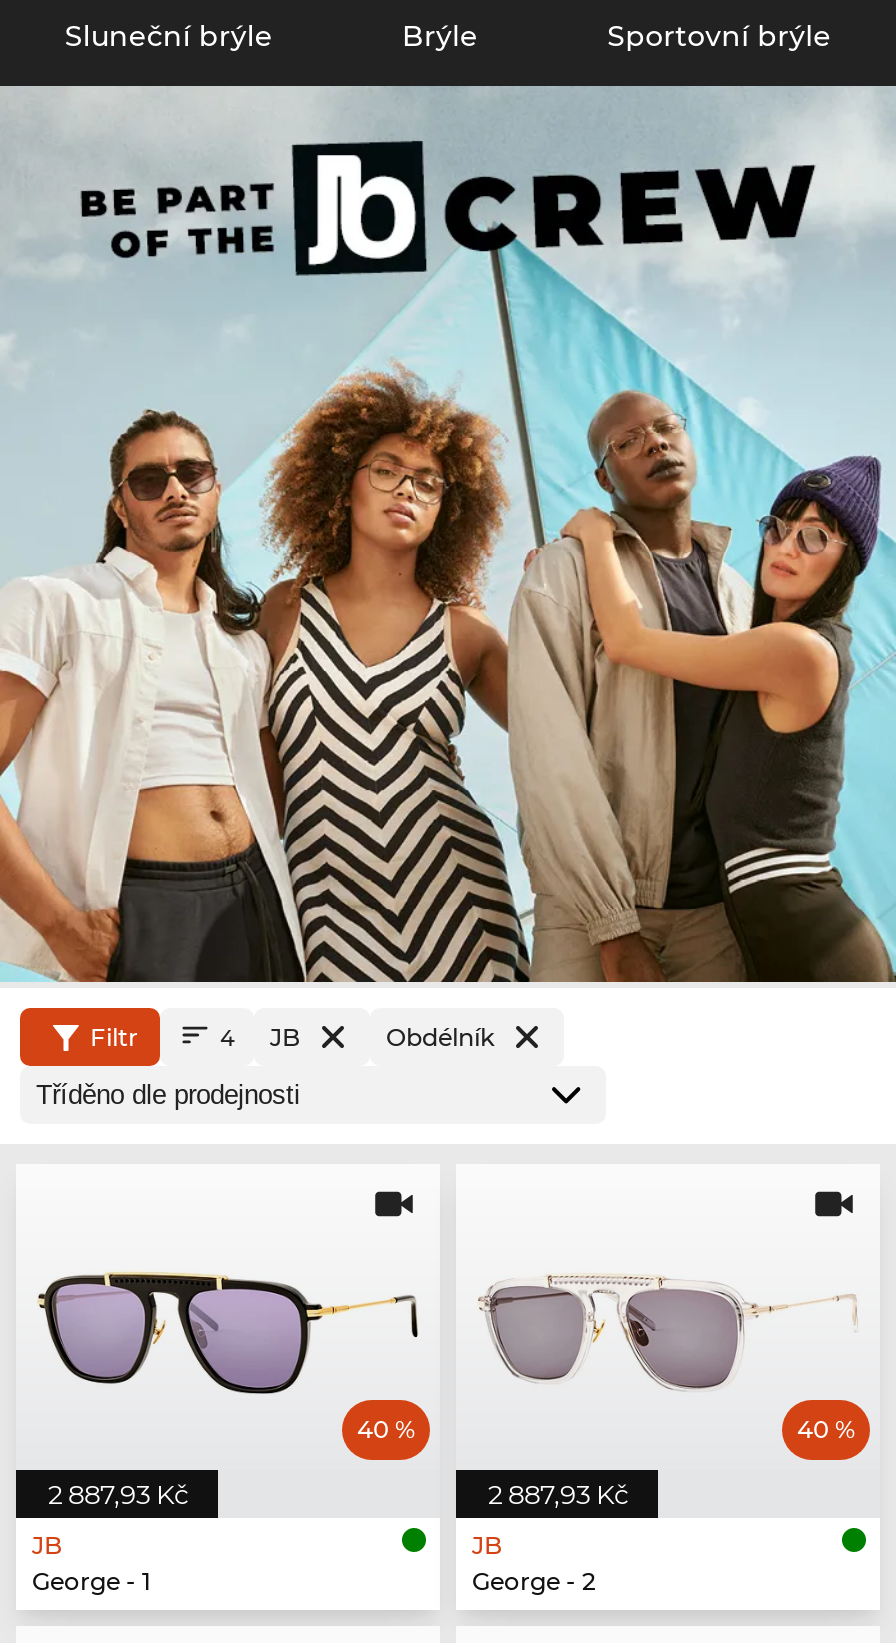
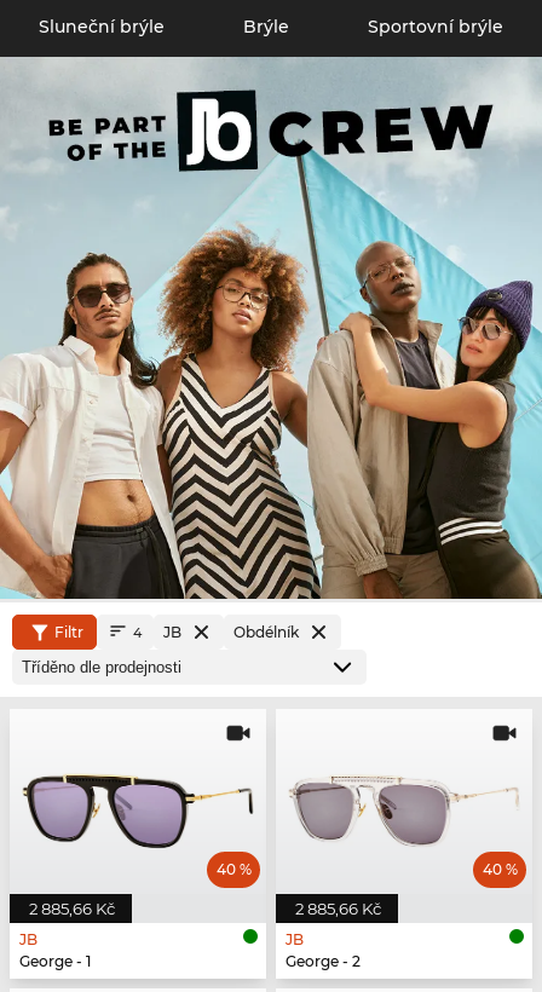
[48,1478,188,1510] 2 887,93 Kč -> [29,899,115,918] 2 885,66 Kč
[488,1478,628,1510] 2 887,93 Kč -> [295,899,381,918] 2 885,66 Kč

